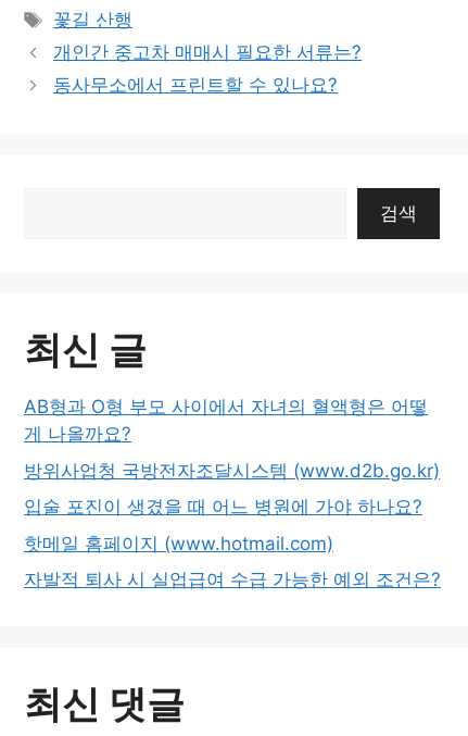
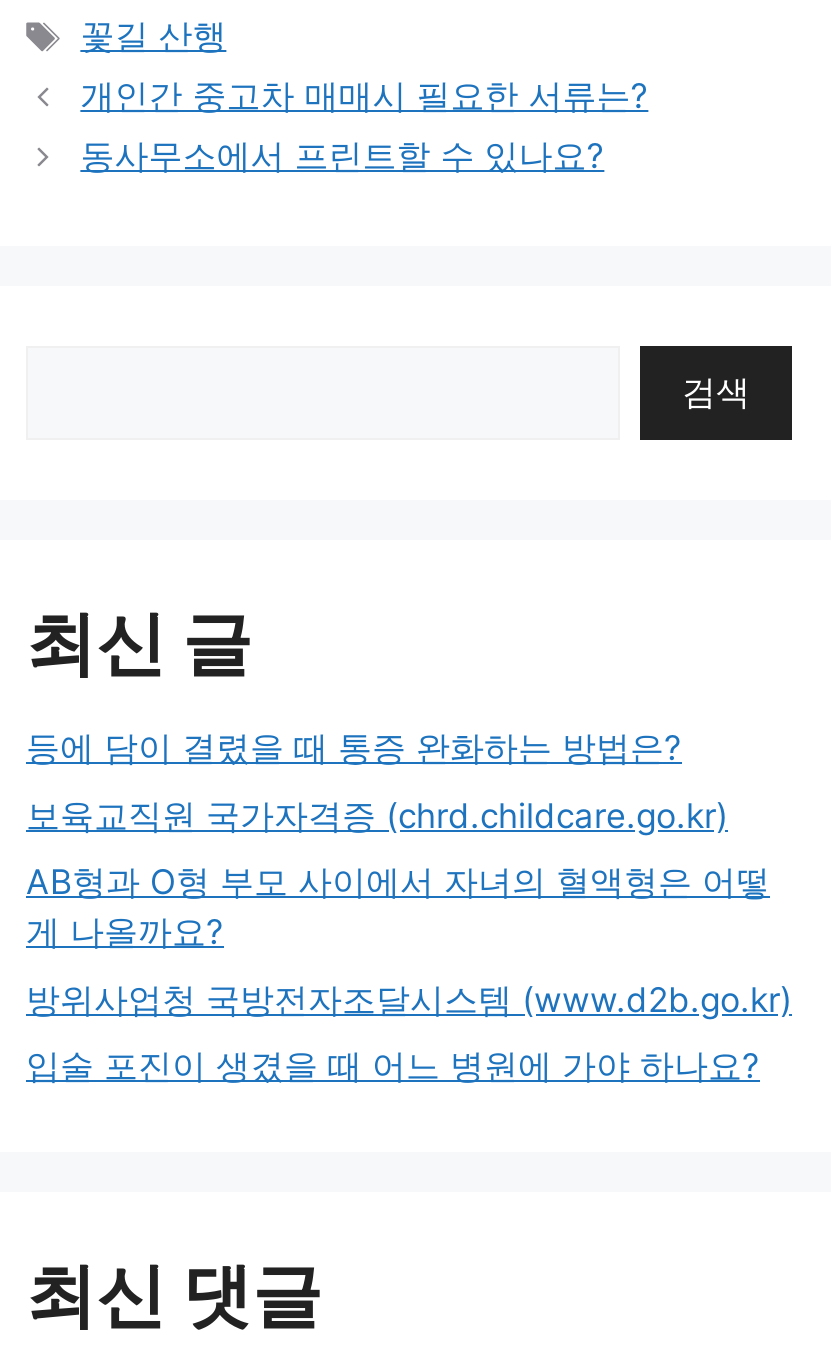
none -> [26,729,728,836] 등에 담이 결렸을 때 통증 완화하는 방법은? | 보육교직원 국가자격증 (chrd.childcare.go.kr)
moved [24,423,440,518] -> [26,913,792,1087]: 게 나올까요? | 방위사업청 국방전자조달시스템 (www.d2b.go.kr) | 입술 포진이 생겼을 때 어느 병원에 가야 하나요?
[24,533,441,591] 핫메일 홈페이지 (www.hotmail.com) | 자발적 퇴사 시 실업급여 수급 가능한 예외 조건은? -> none

